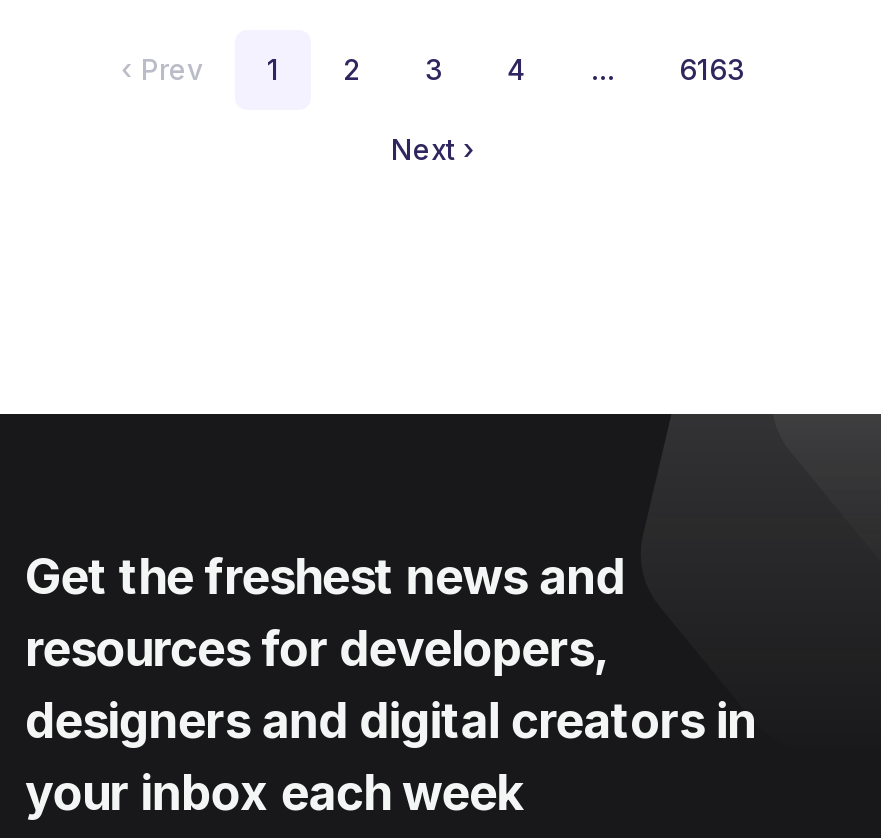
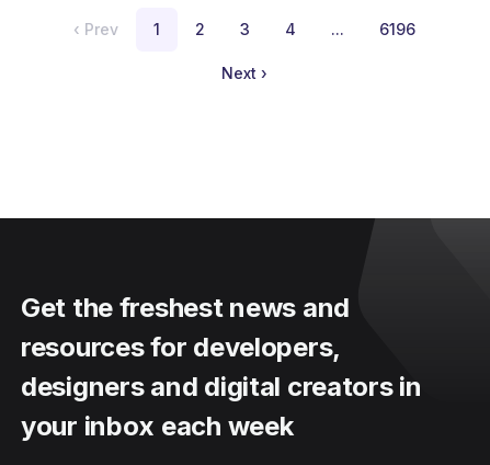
[679,52,745,86] 6163 -> [379,20,415,38] 6196

